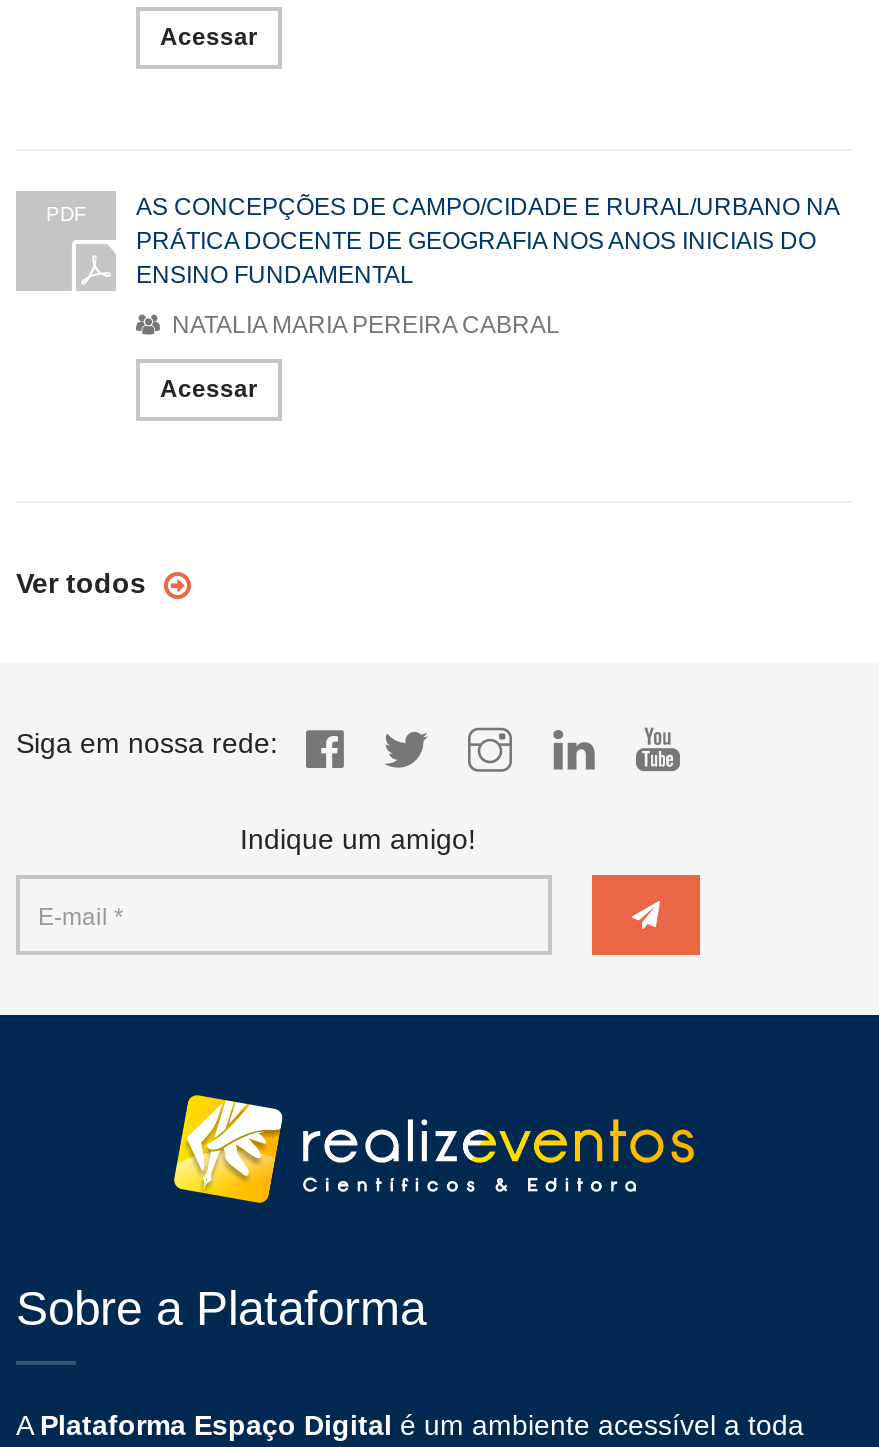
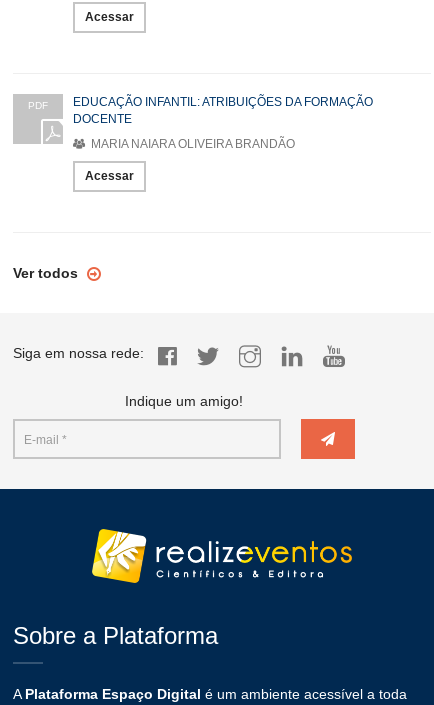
[136,193,838,289] AS CONCEPÇÕES DE CAMPO/CIDADE E RURAL/URBANO NA | PRÁTICA DOCENTE DE GEOGRAFIA NOS ANOS INICIAIS DO | ENSINO FUNDAMENTAL -> [73,95,373,126] EDUCAÇÃO INFANTIL: ATRIBUIÇÕES DA FORMAÇÃO | DOCENTE
[166,311,560,339] NATALIA MARIA PEREIRA CABRAL -> [88,137,295,151] MARIA NAIARA OLIVEIRA BRANDÃO

